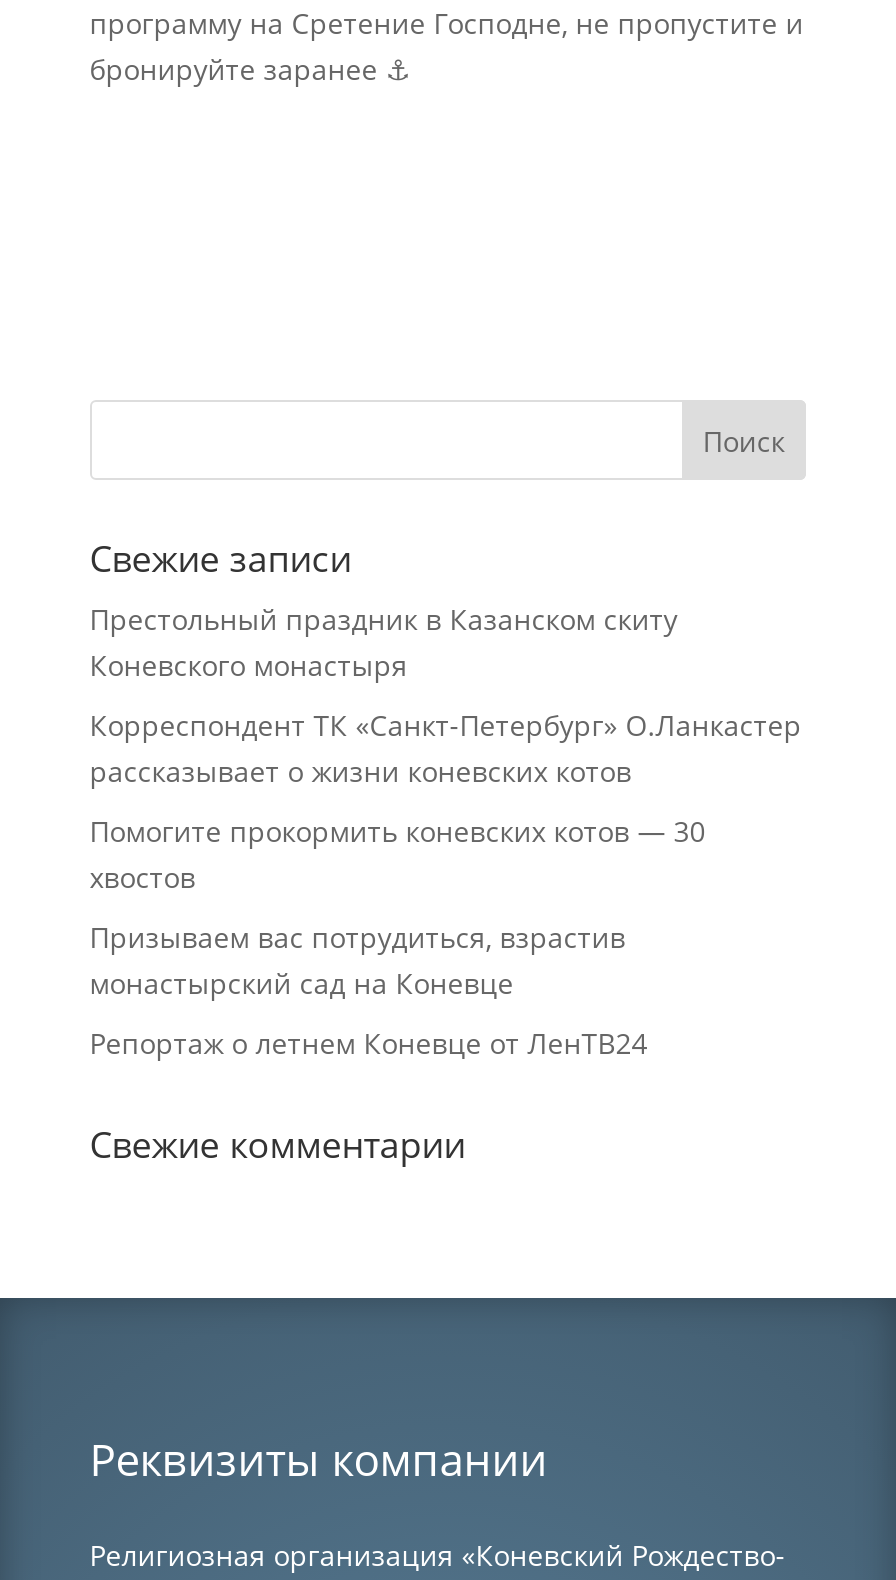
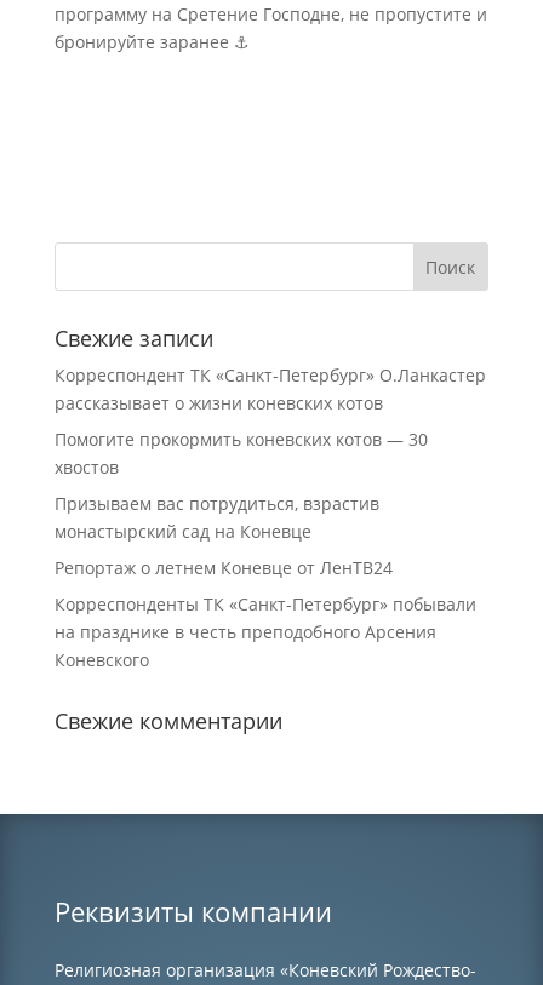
[90,600,678,684] Престольный праздник в Казанском скиту | Коневского монастыря -> none
moved [90,706,802,1062] -> [54,363,486,579]: Корреспондент ТК «Санкт-Петербург» О.Ланкастер | рассказывает о жизни коневских котов | Помогите прокормить коневских котов — 30 | хвостов | Призываем вас потрудиться, взрастив | монастырский сад на Коневце | Репортаж о летнем Коневце от ЛенТВ24
none -> [54,592,476,671] Корреспонденты ТК «Санкт-Петербург» побывали | на празднике в честь преподобного Арсения | Коневского

